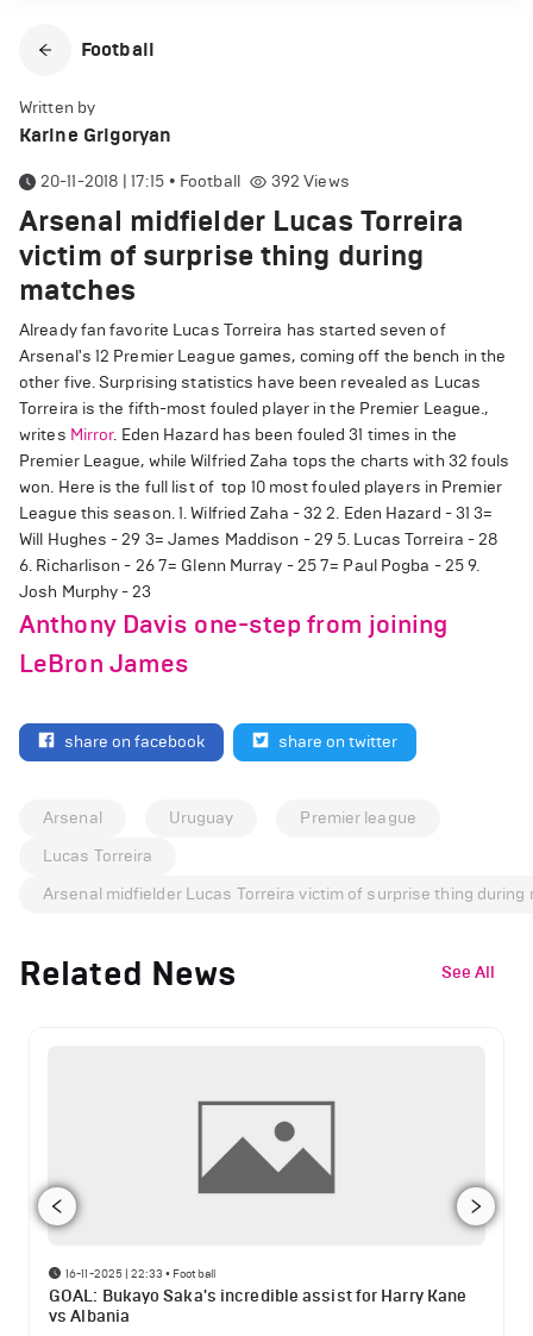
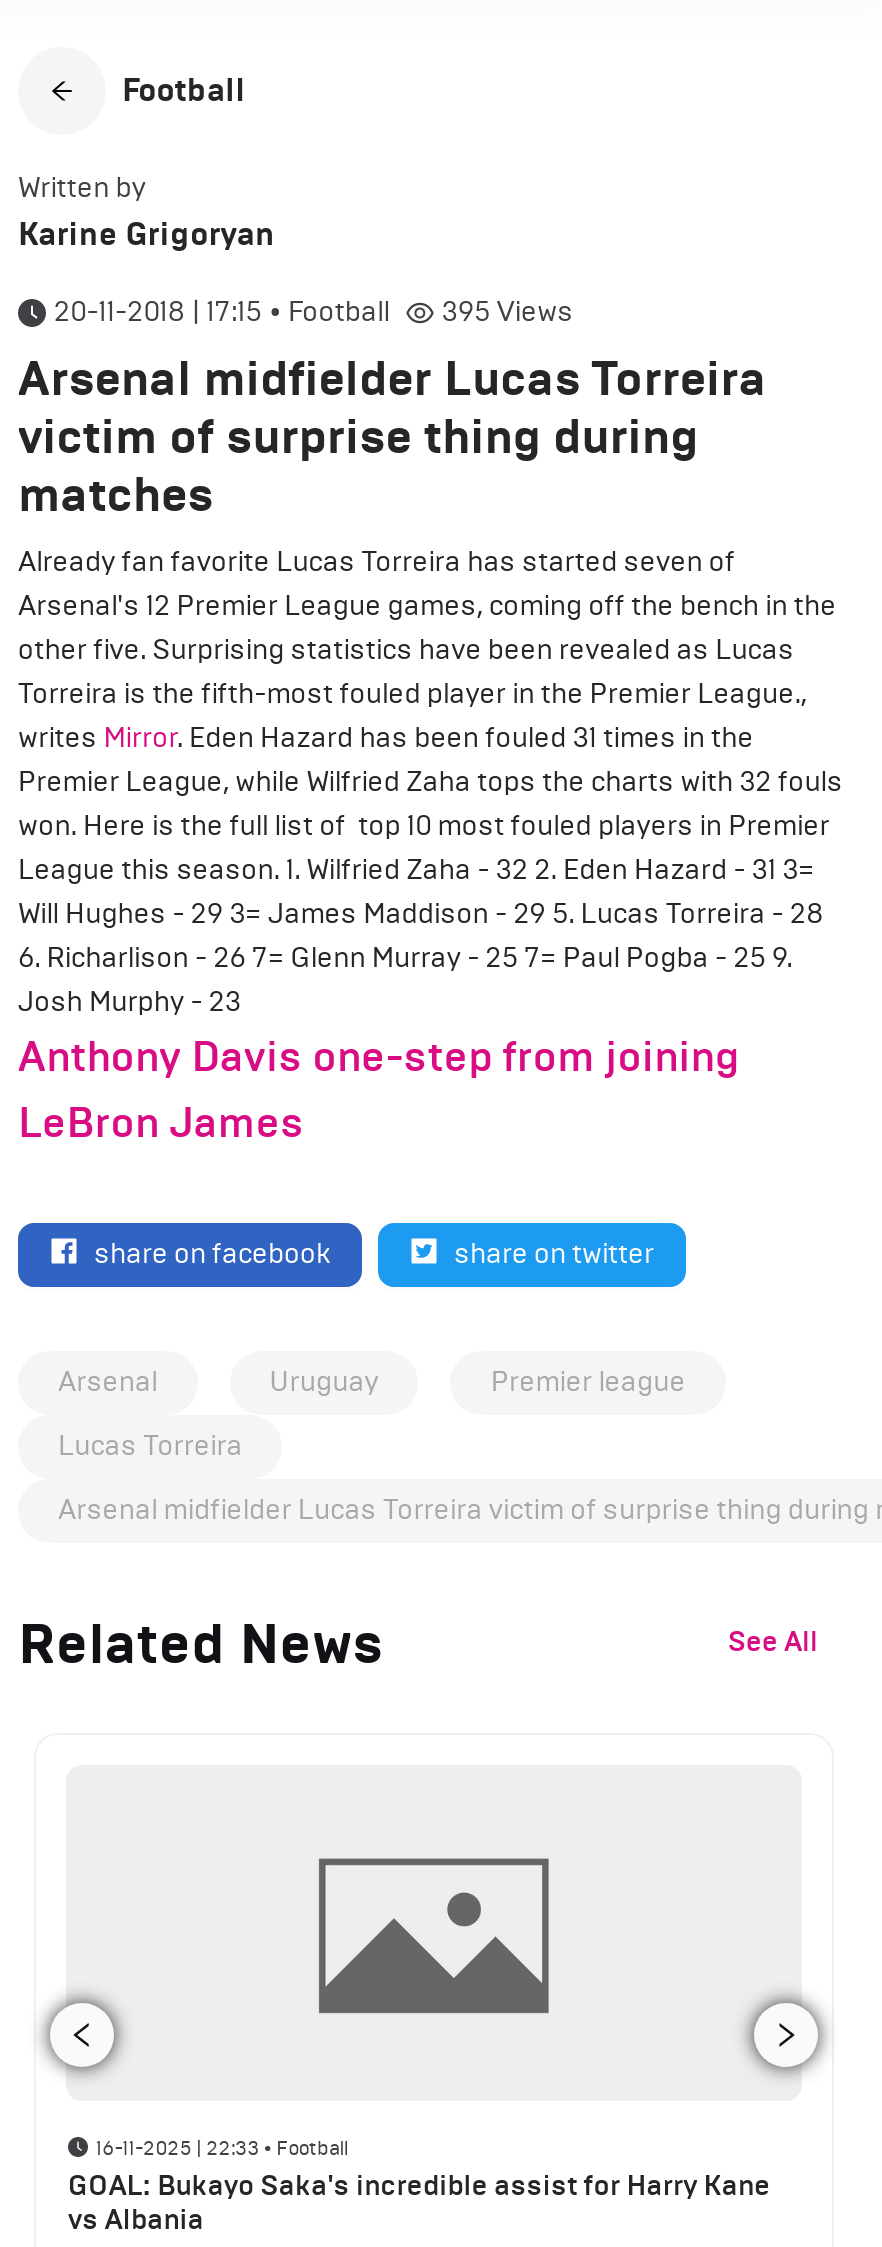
[271,171,350,192] 392 Views -> [442,295,574,329] 395 Views

